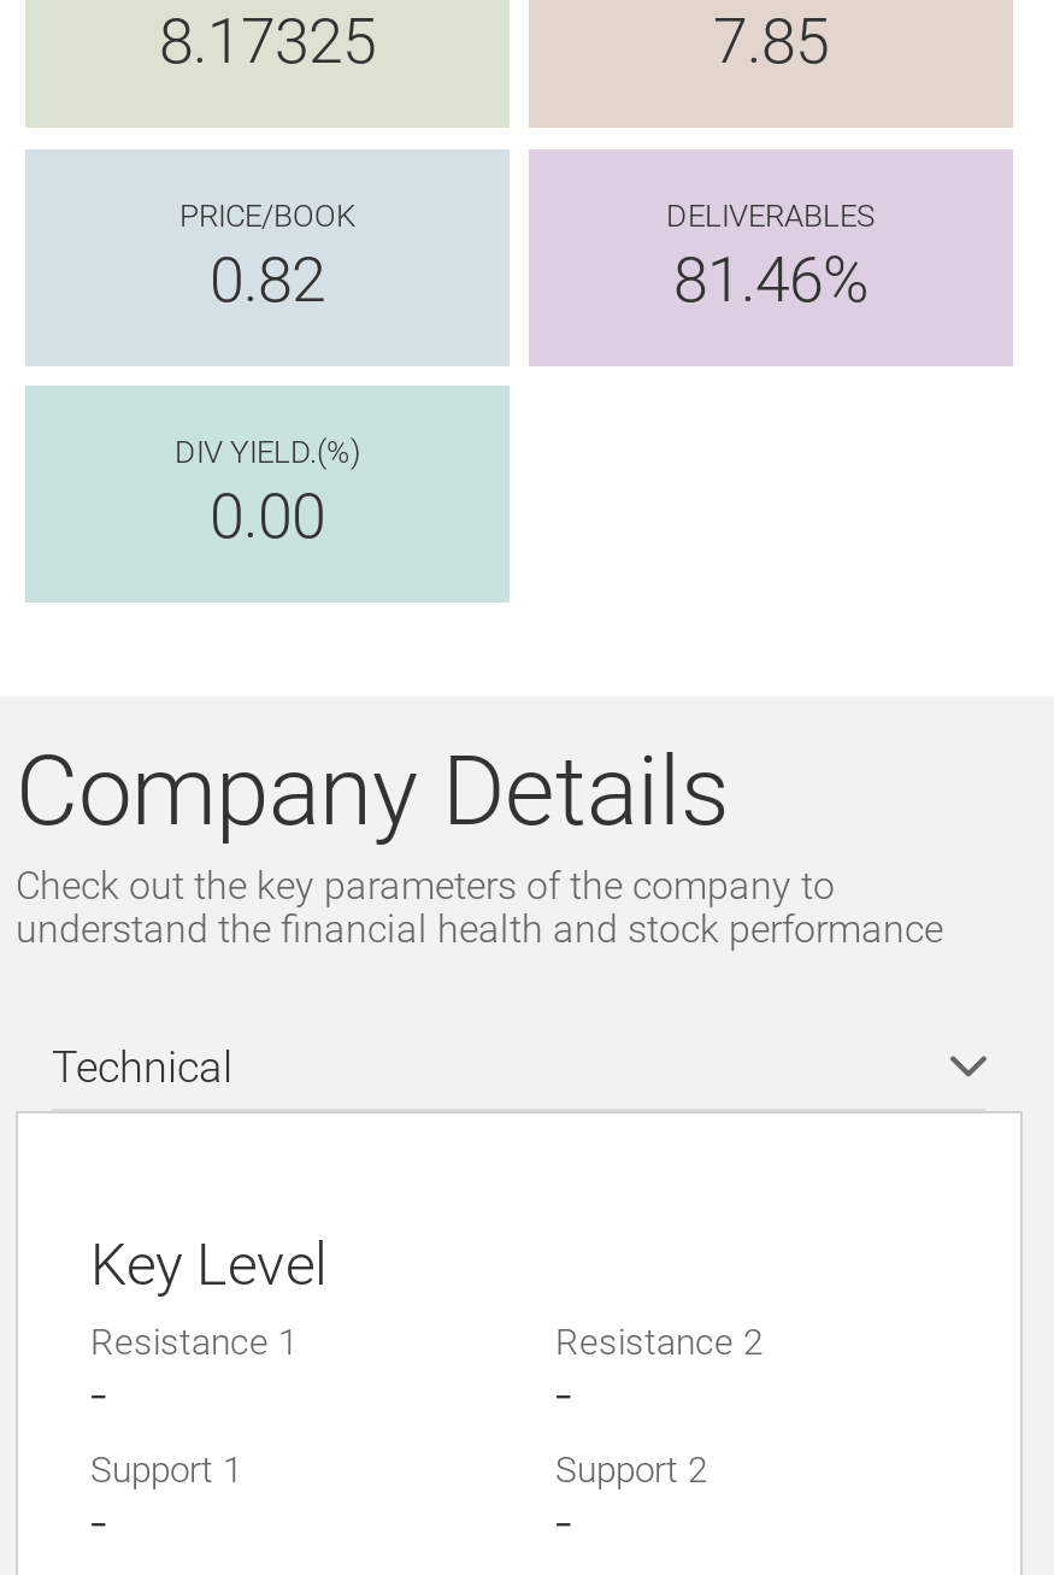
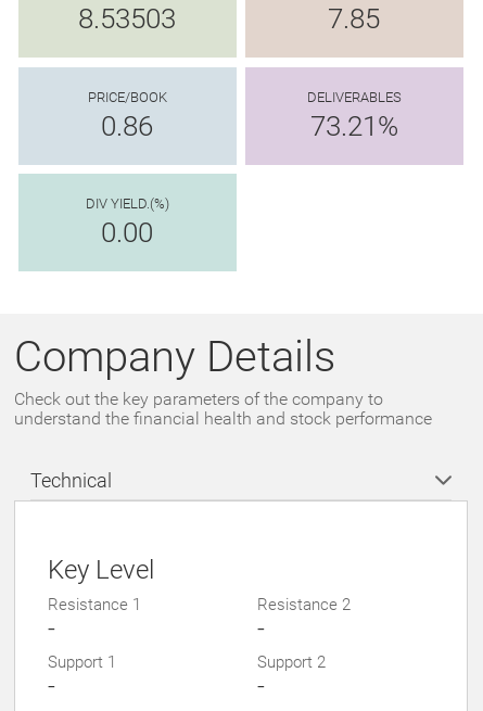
[159,5,376,78] 8.17325 -> [79,2,176,35] 8.53503
[210,242,325,315] 0.82 -> [101,109,154,142] 0.86
[673,242,868,315] 81.46% -> [310,109,398,142] 73.21%

